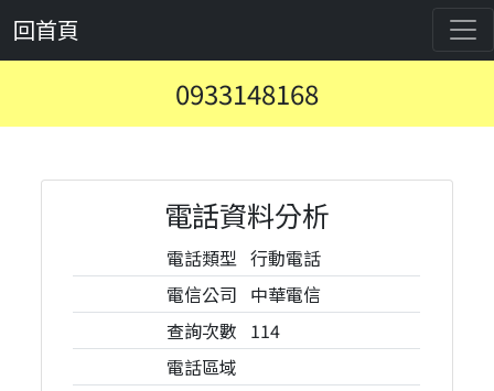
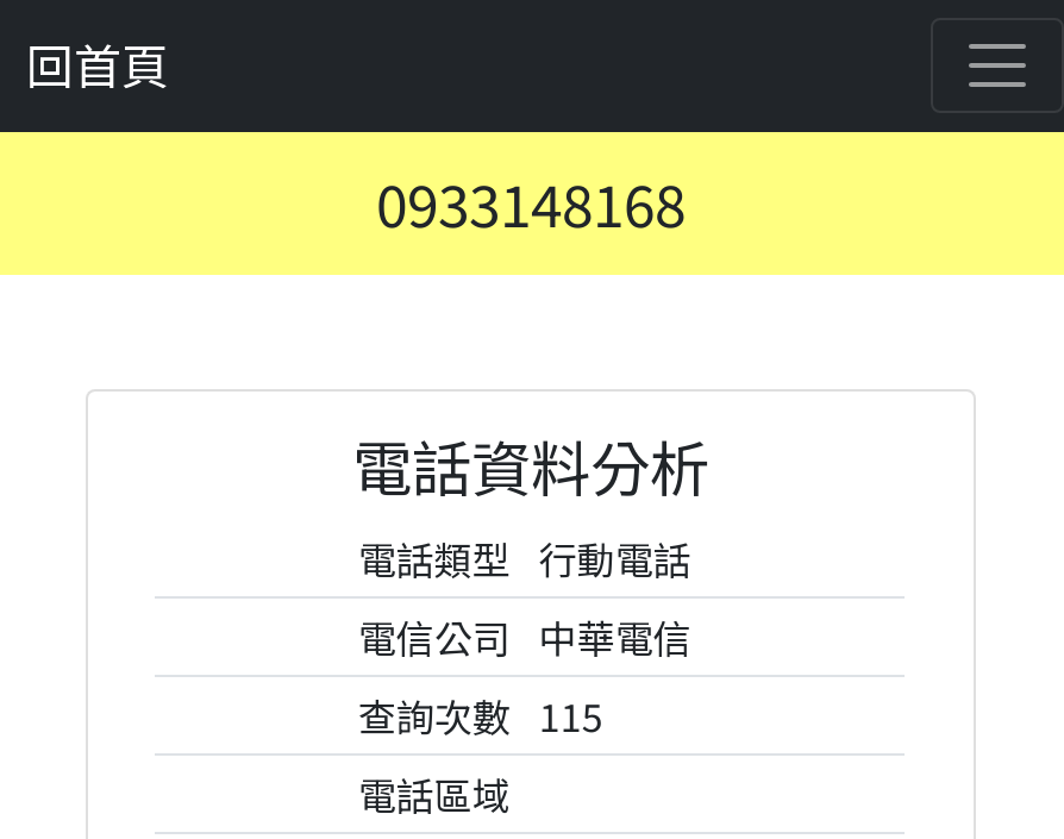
[167,317,280,344] 查詢次數 114 -> [358,687,603,744] 查詢次數 115

